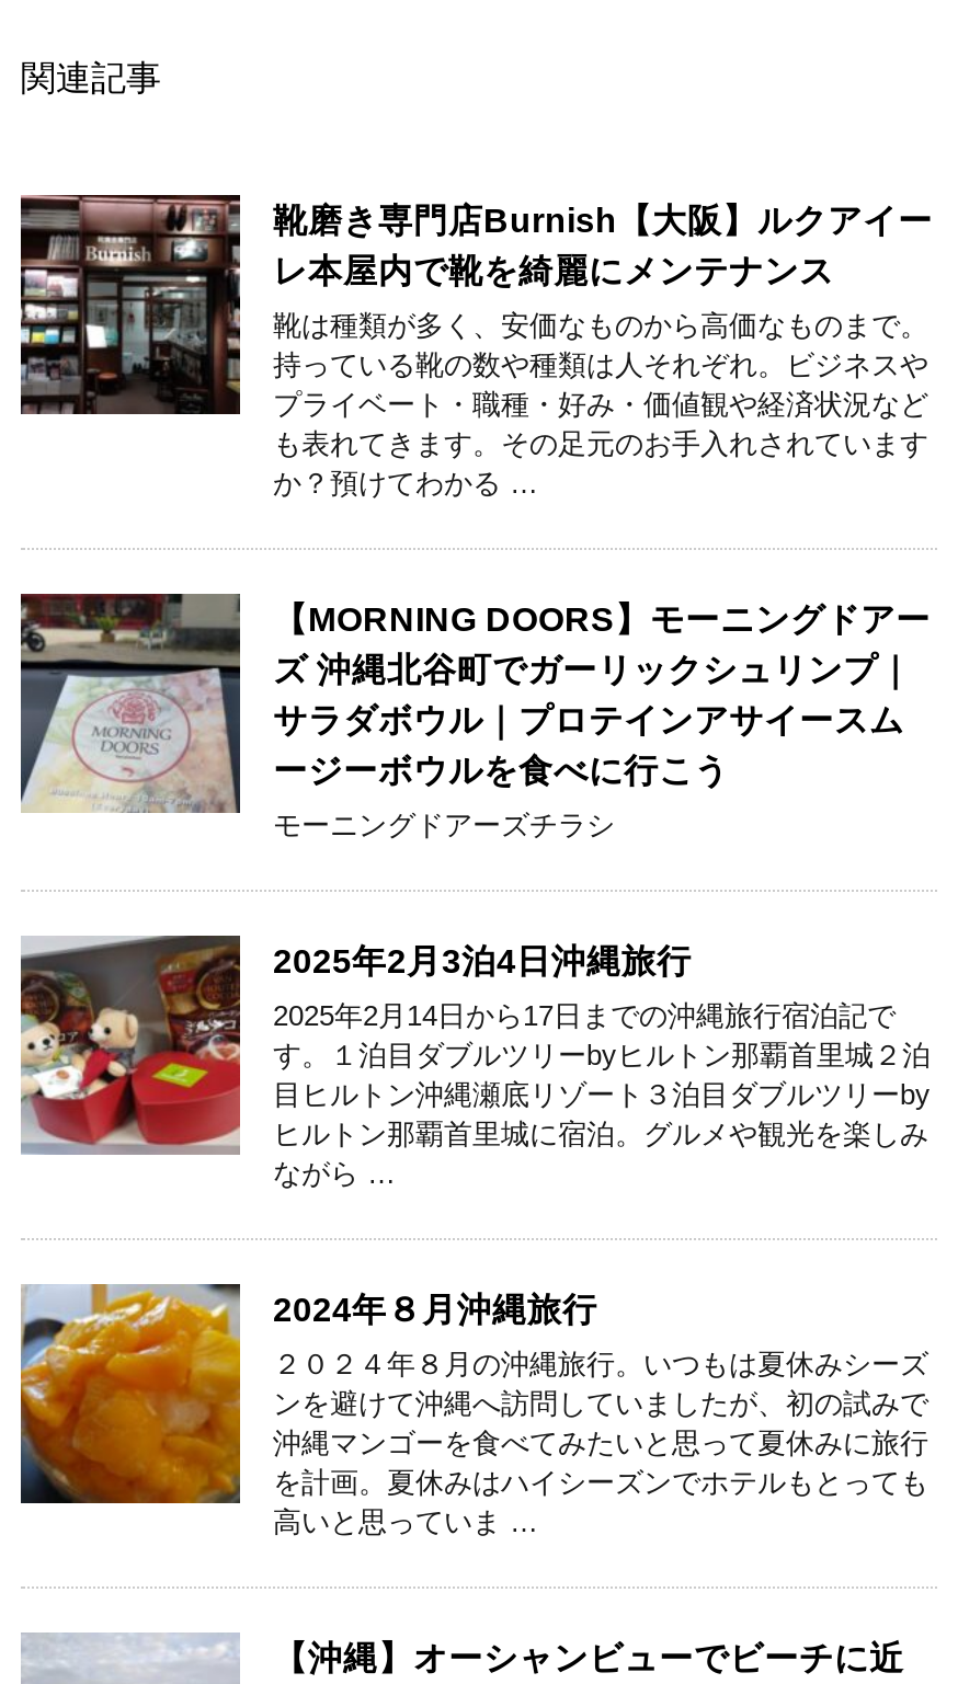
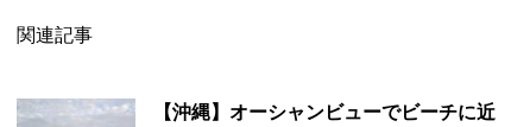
[19,194,933,499] [image] | 靴磨き専門店Burnish【大阪】ルクアイー | レ本屋内で靴を綺麗にメンテナンス | 靴は種類が多く、安価なものから高価なものまで。 | 持っている靴の数や種類は人それぞれ。ビジネスや | プライベート・職種・好み・価値観や経済状況など | も表れてきます。その足元のお手入れされています | か？預けてわかる … -> none
[19,591,931,840] [image] | 【MORNING DOORS】モーニングドアー | ズ 沖縄北谷町でガーリックシュリンプ｜ | サラダボウル｜プロテインアサイースム | ージーボウルを食べに行こう | モーニングドアーズチラシ -> none
[19,935,931,1189] [image] | 2025年2月3泊4日沖縄旅行 | 2025年2月14日から17日までの沖縄旅行宿泊記で | す。１泊目ダブルツリーbyヒルトン那覇首里城２泊 | 目ヒルトン沖縄瀬底リゾート３泊目ダブルツリーby | ヒルトン那覇首里城に宿泊。グルメや観光を楽しみ | ながら … -> none
[19,1281,928,1537] [image] | 2024年８月沖縄旅行 | ２０２４年８月の沖縄旅行。いつもは夏休みシーズ | ンを避けて沖縄へ訪問していましたが、初の試みで | 沖縄マンゴーを食べてみたいと思って夏休みに旅行 | を計画。夏休みはハイシーズンでホテルもとっても | 高いと思っていま … -> none

